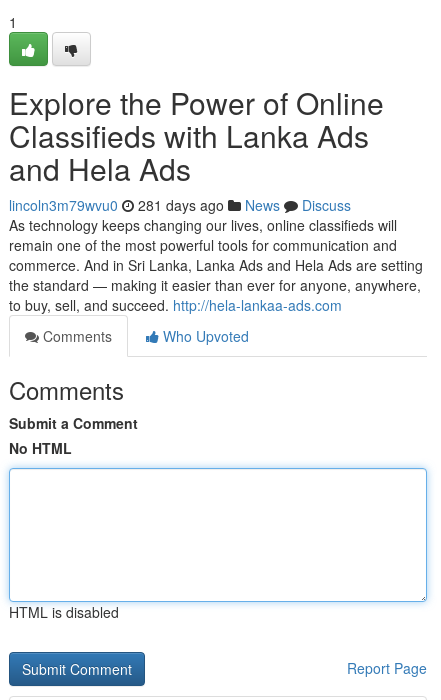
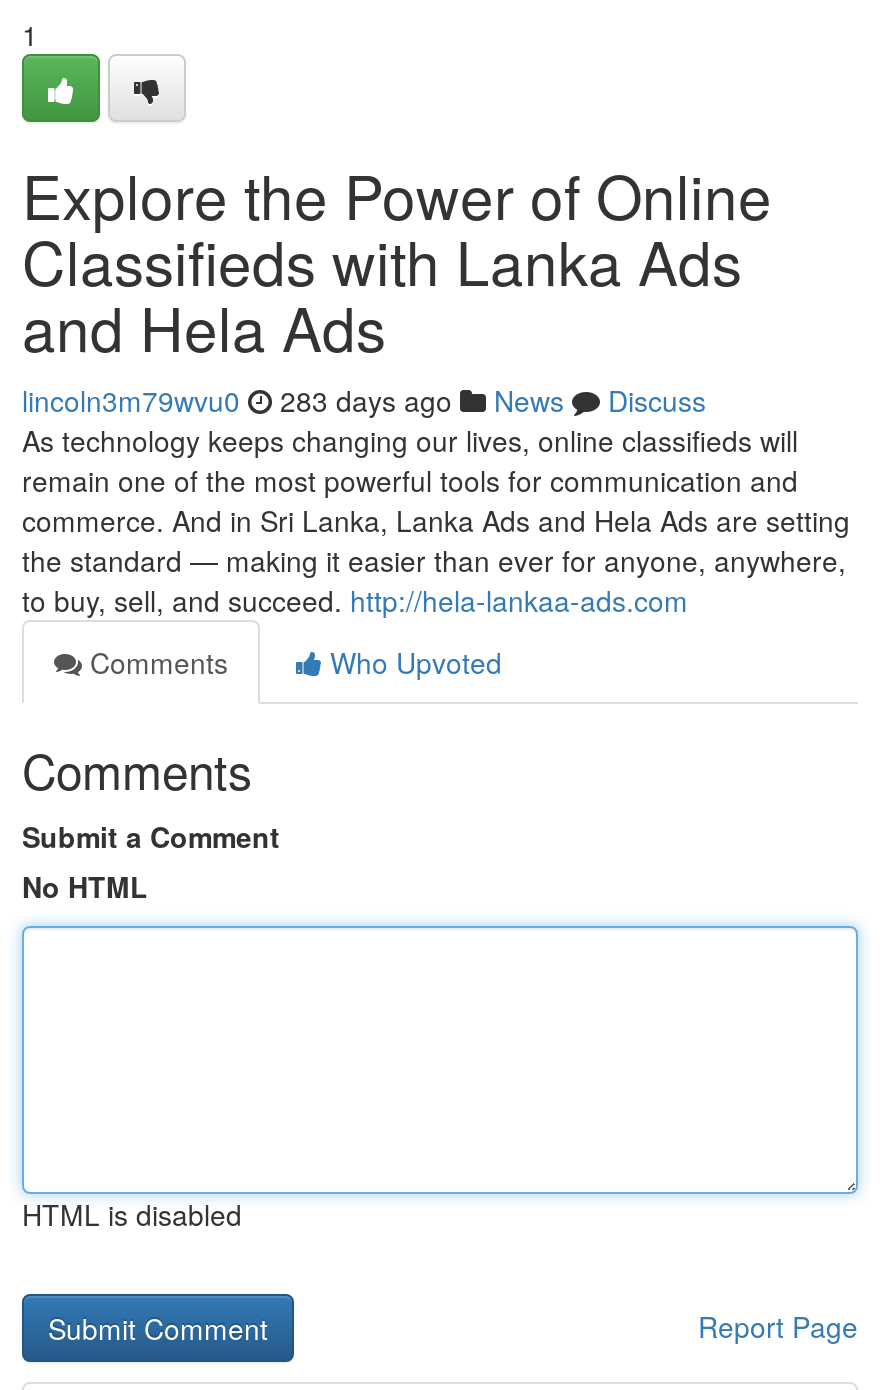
[9,195,351,215] lincoln3m79wvu0 281 days ago News Discuss -> [22,380,706,420] lincoln3m79wvu0 283 days ago News Discuss

